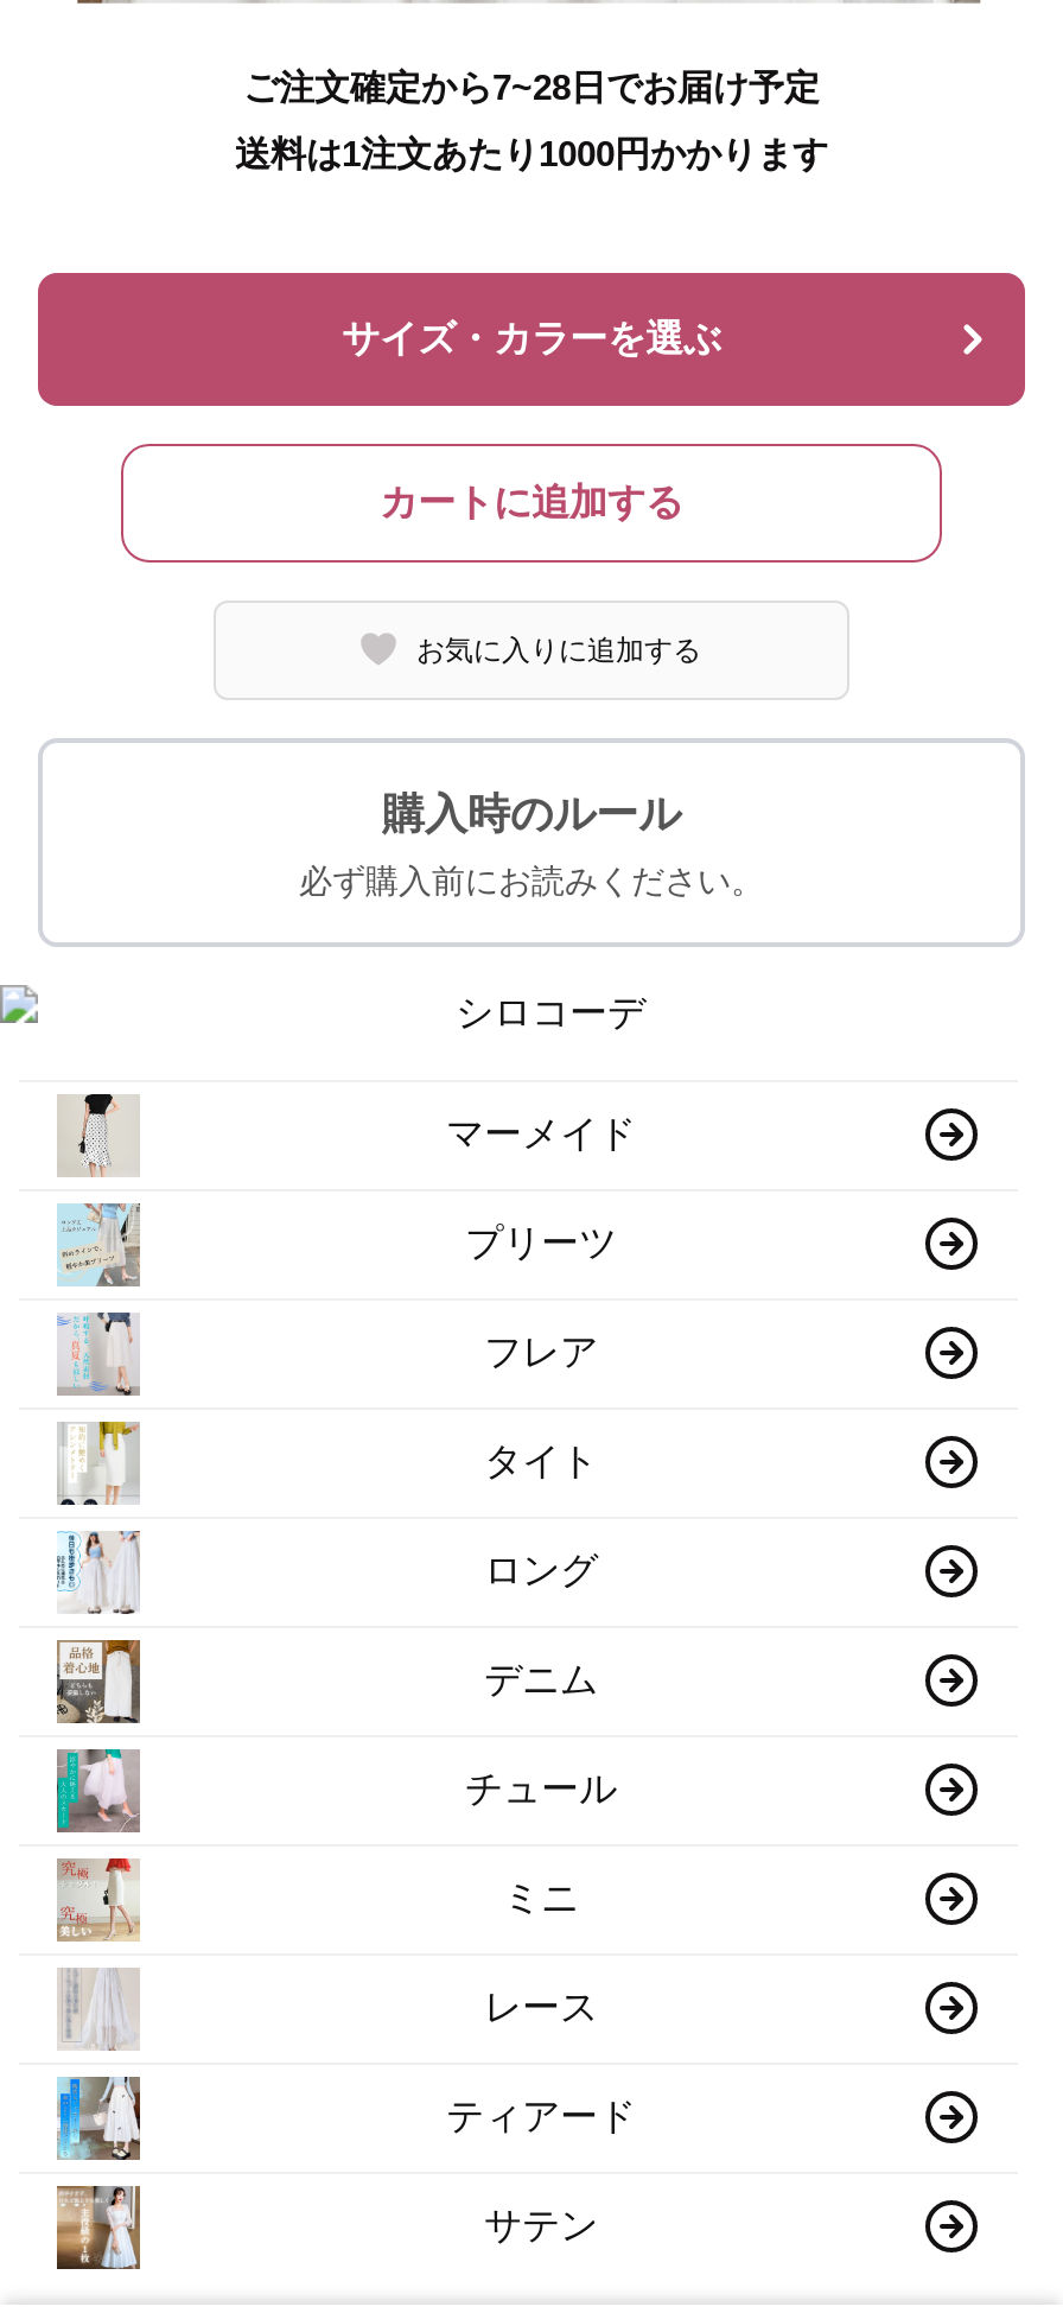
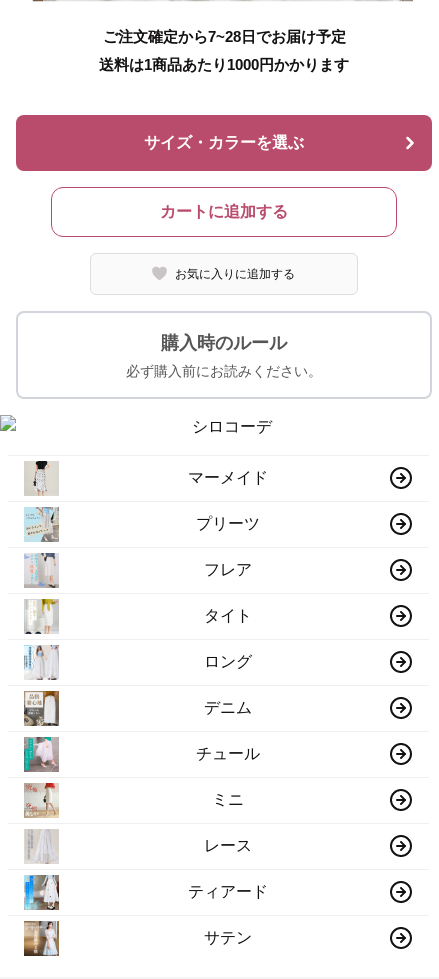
[235,132,828,172] 送料は1注文あたり1000円かかります -> [99,56,349,73] 送料は1商品あたり1000円かかります

